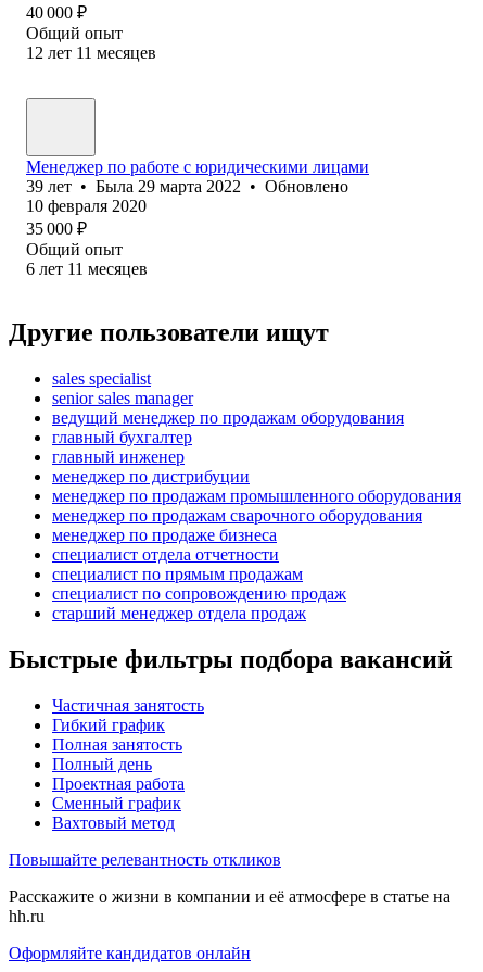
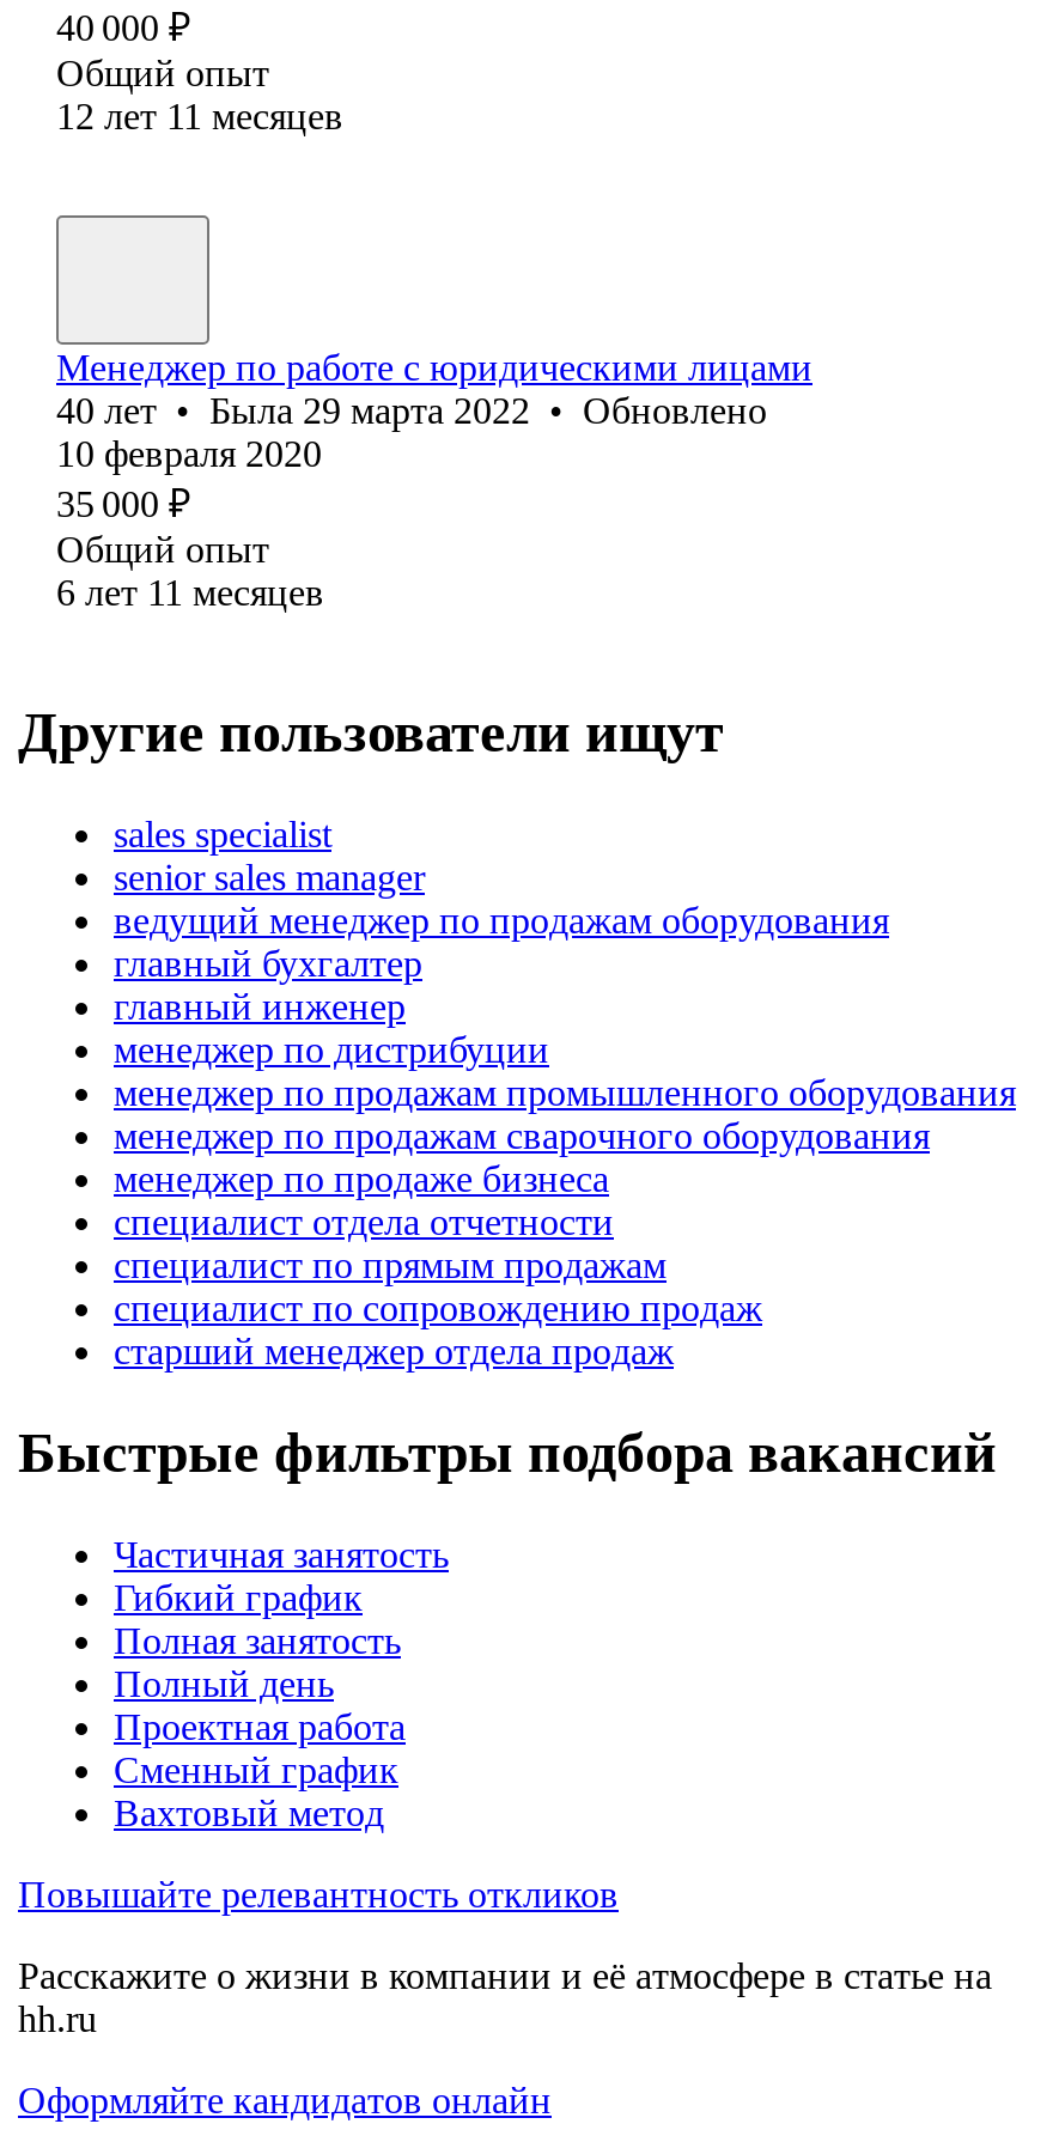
[26,177,348,195] 39 лет • Была 29 марта 2022 • Обновлено -> [56,390,767,431] 40 лет • Была 29 марта 2022 • Обновлено

